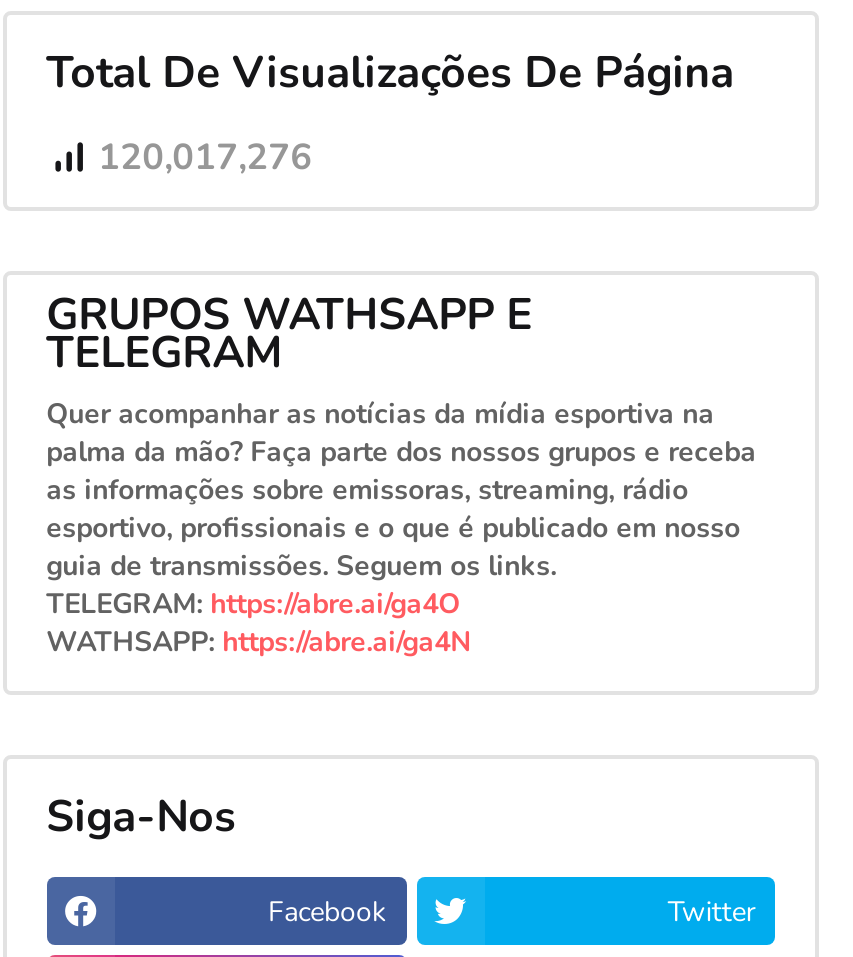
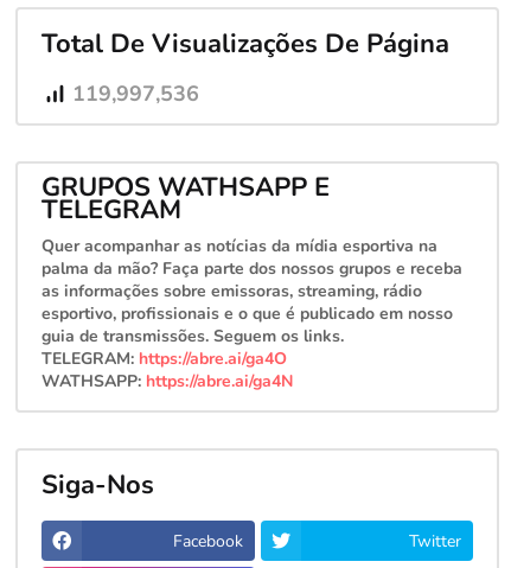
[98,133,312,181] 120,017,276 -> [72,79,199,108] 119,997,536

